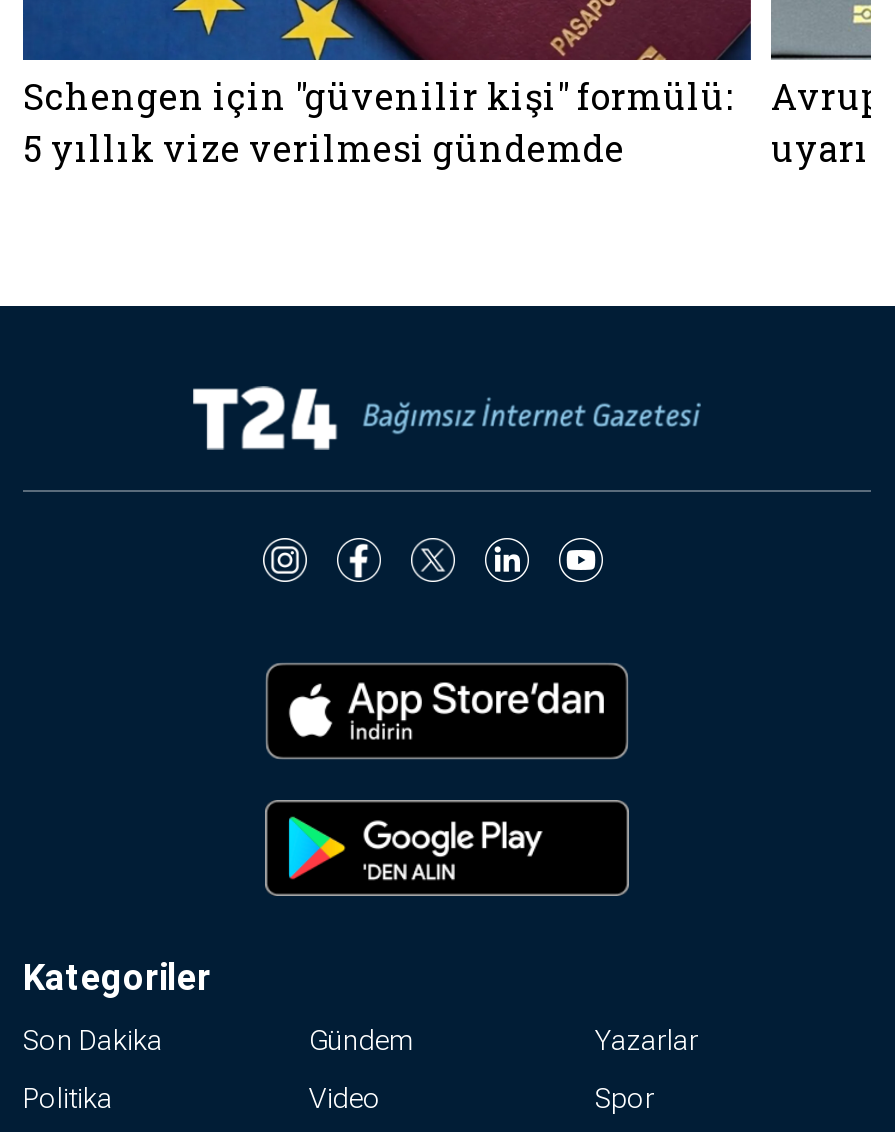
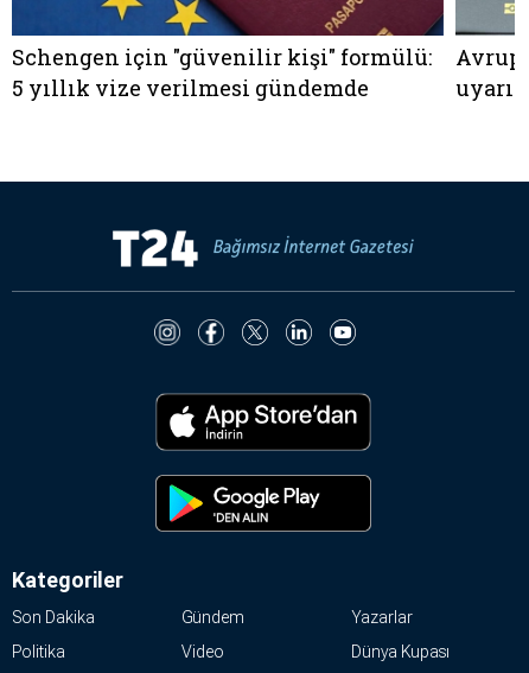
[595,1081,655,1113] Spor -> [351,642,450,661] Dünya Kupası

